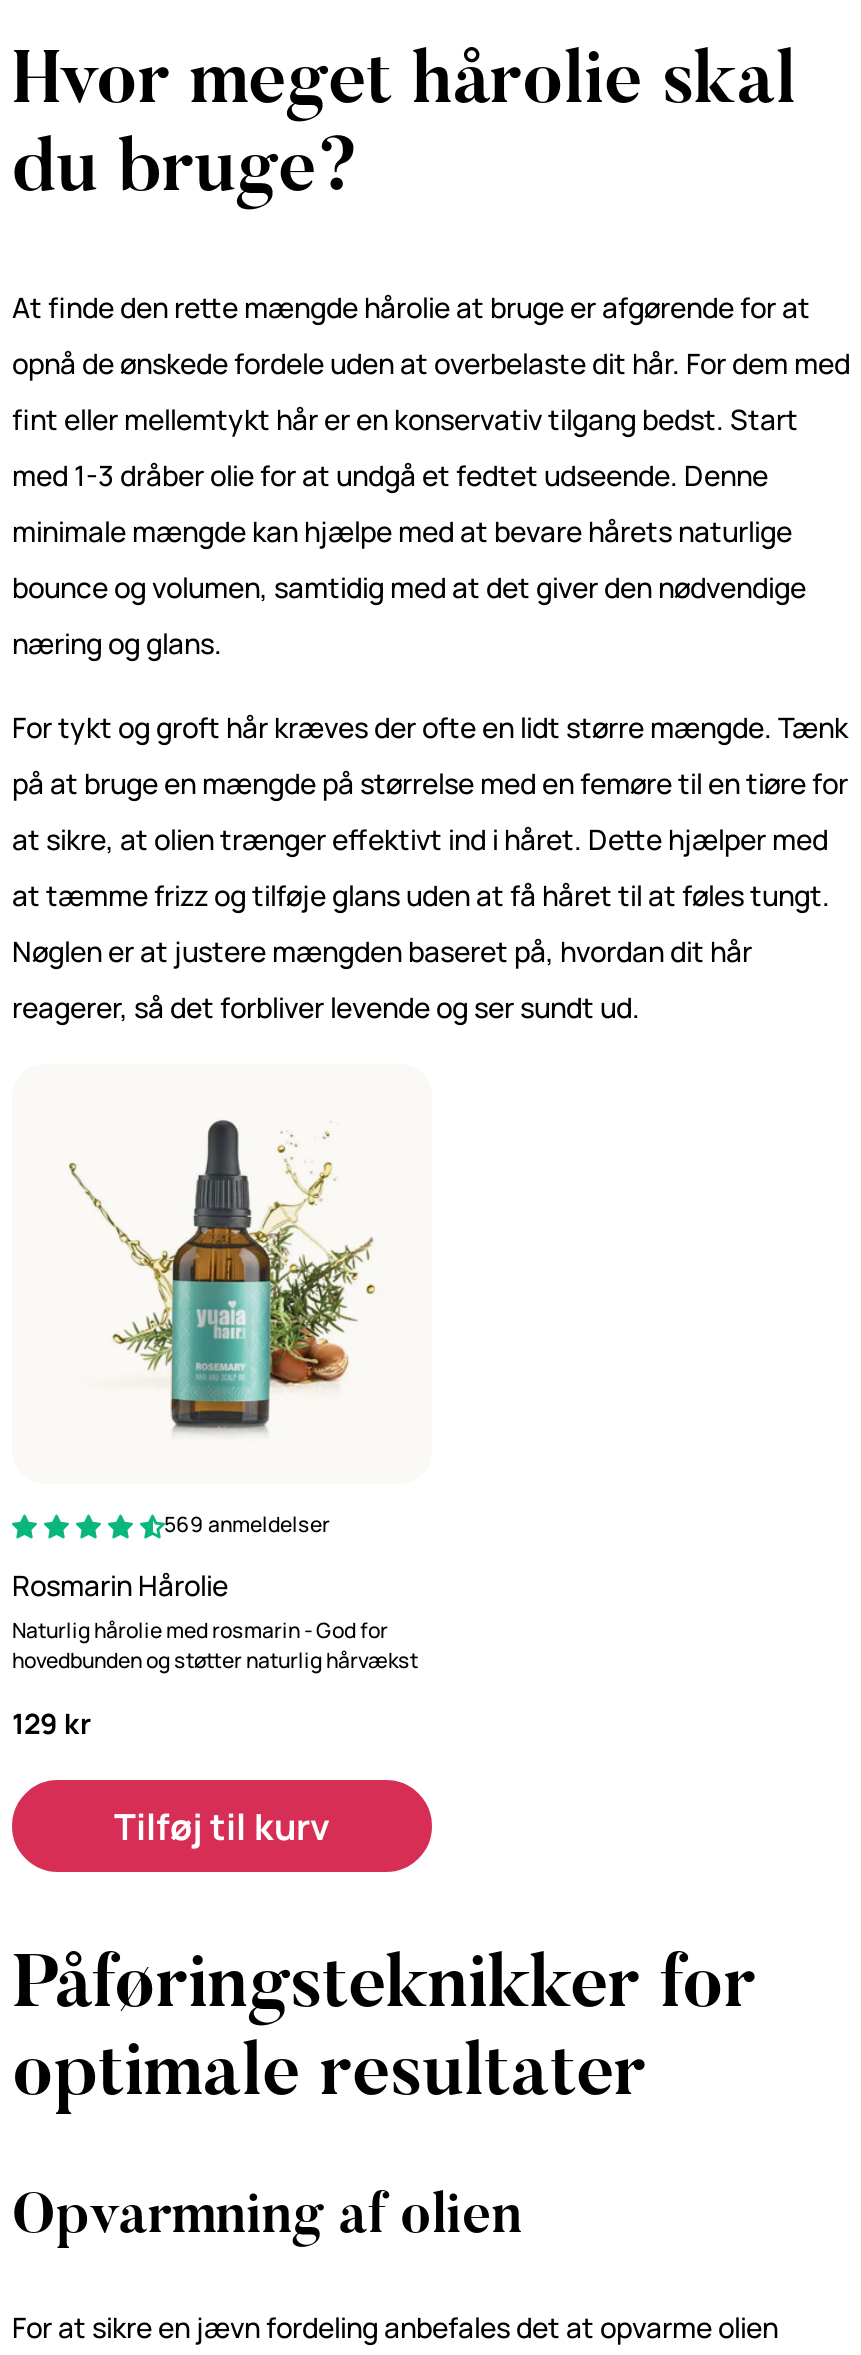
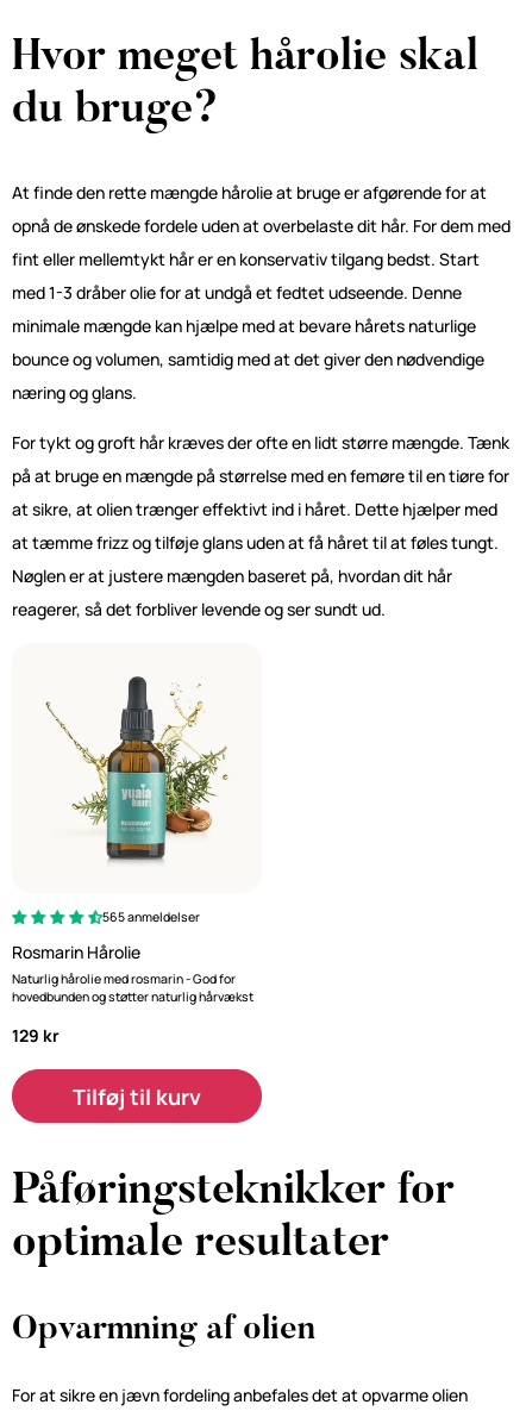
[164,1511,330,1539] 569 anmeldelser -> [102,908,200,925] 565 anmeldelser

